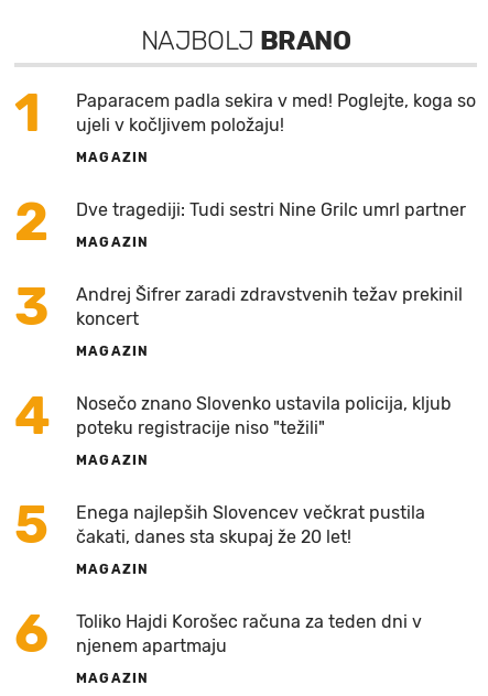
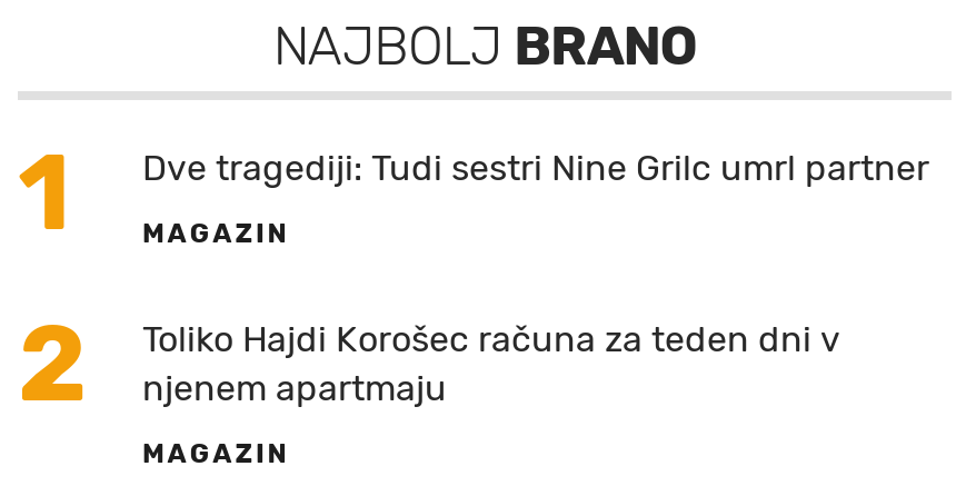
[76,91,476,136] Paparacem padla sekira v med! Poglejte, koga so | ujeli v kočljivem položaju! -> none
moved [76,200,466,221] -> [142,147,929,190]: Dve tragediji: Tudi sestri Nine Grilc umrl partner
[14,235,463,665] MAGAZIN | 3 | Andrej Šifrer zaradi zdravstvenih težav prekinil | koncert | MAGAZIN | 4 | Nosečo znano Slovenko ustavila policija, kljub | poteku registracije niso "težili" | MAGAZIN | 5 | Enega najlepših Slovencev večkrat pustila | čakati, danes sta skupaj že 20 let! | MAGAZIN | 6 -> none

